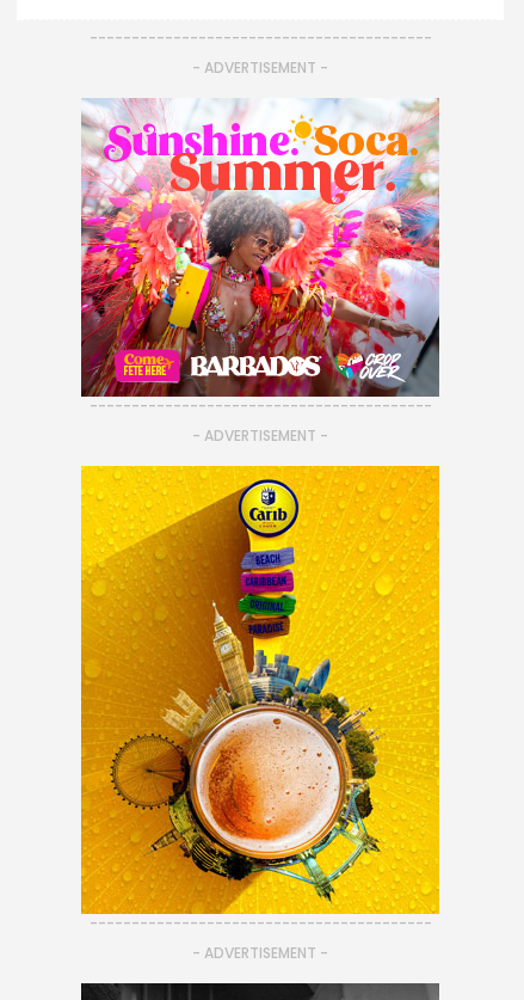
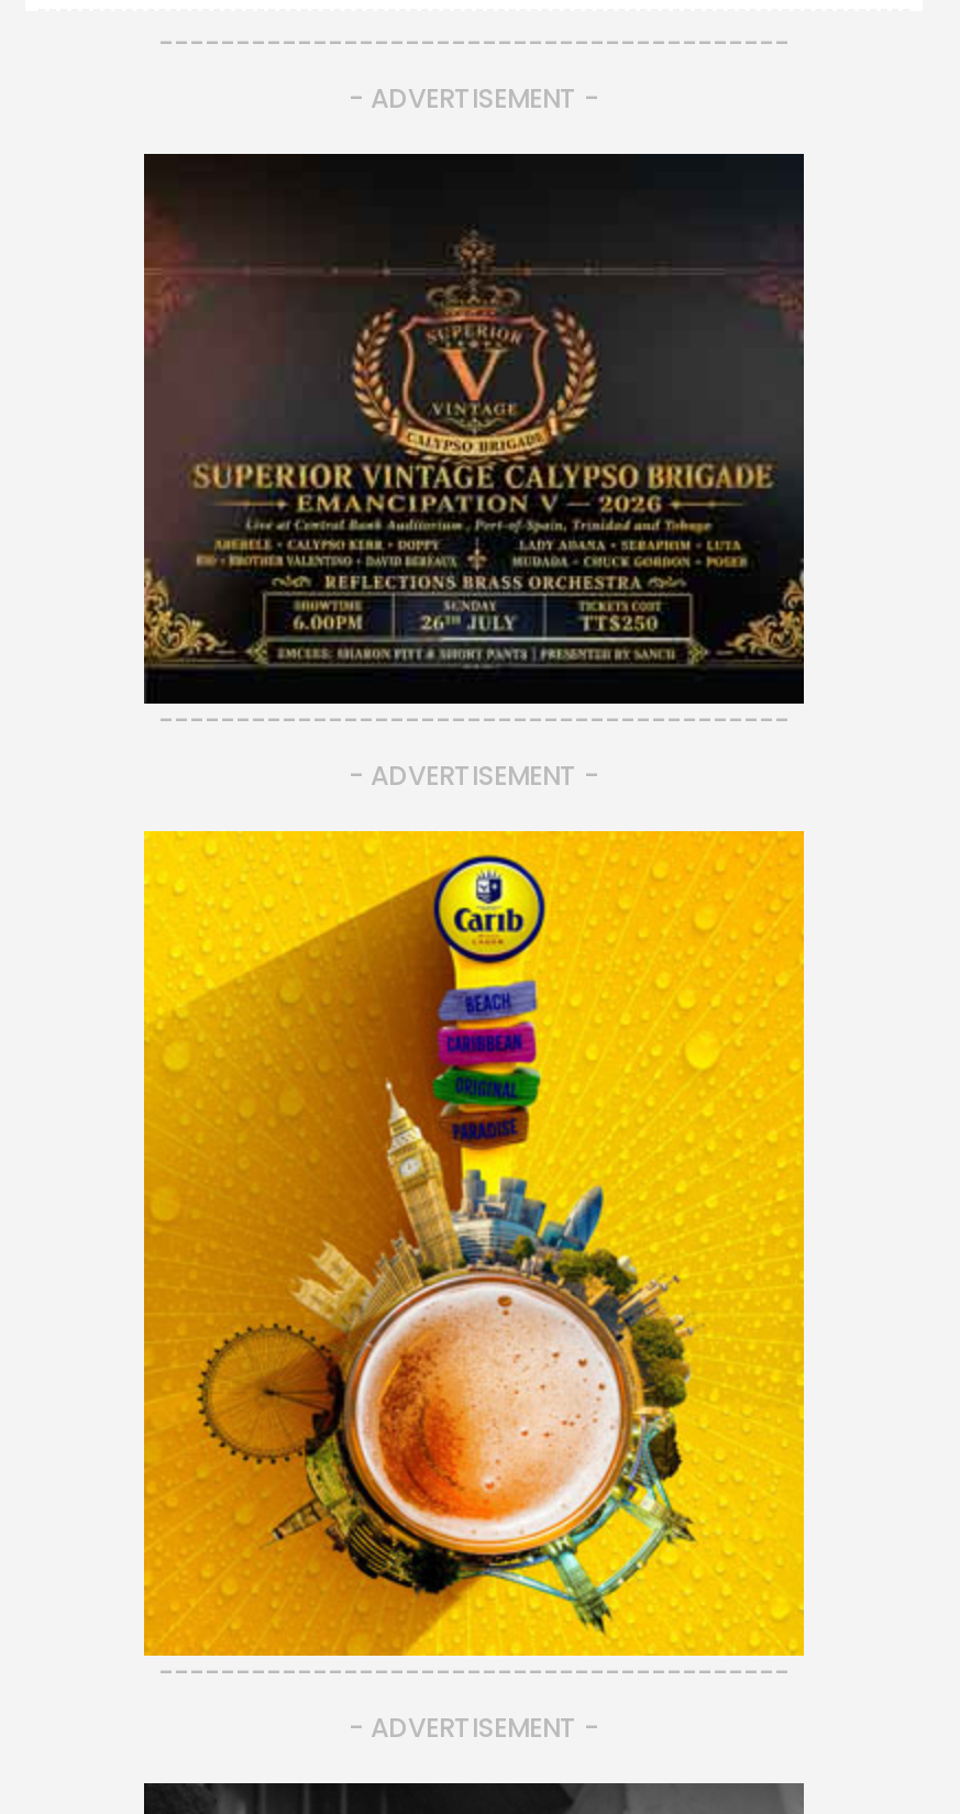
[80,98,440,395] [image] -> [142,152,806,704] [image]

